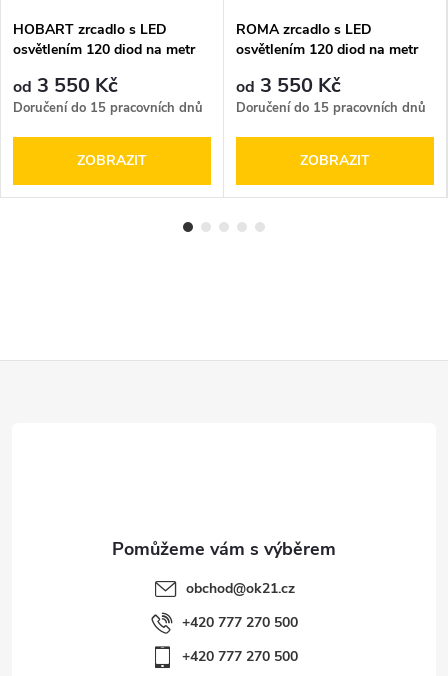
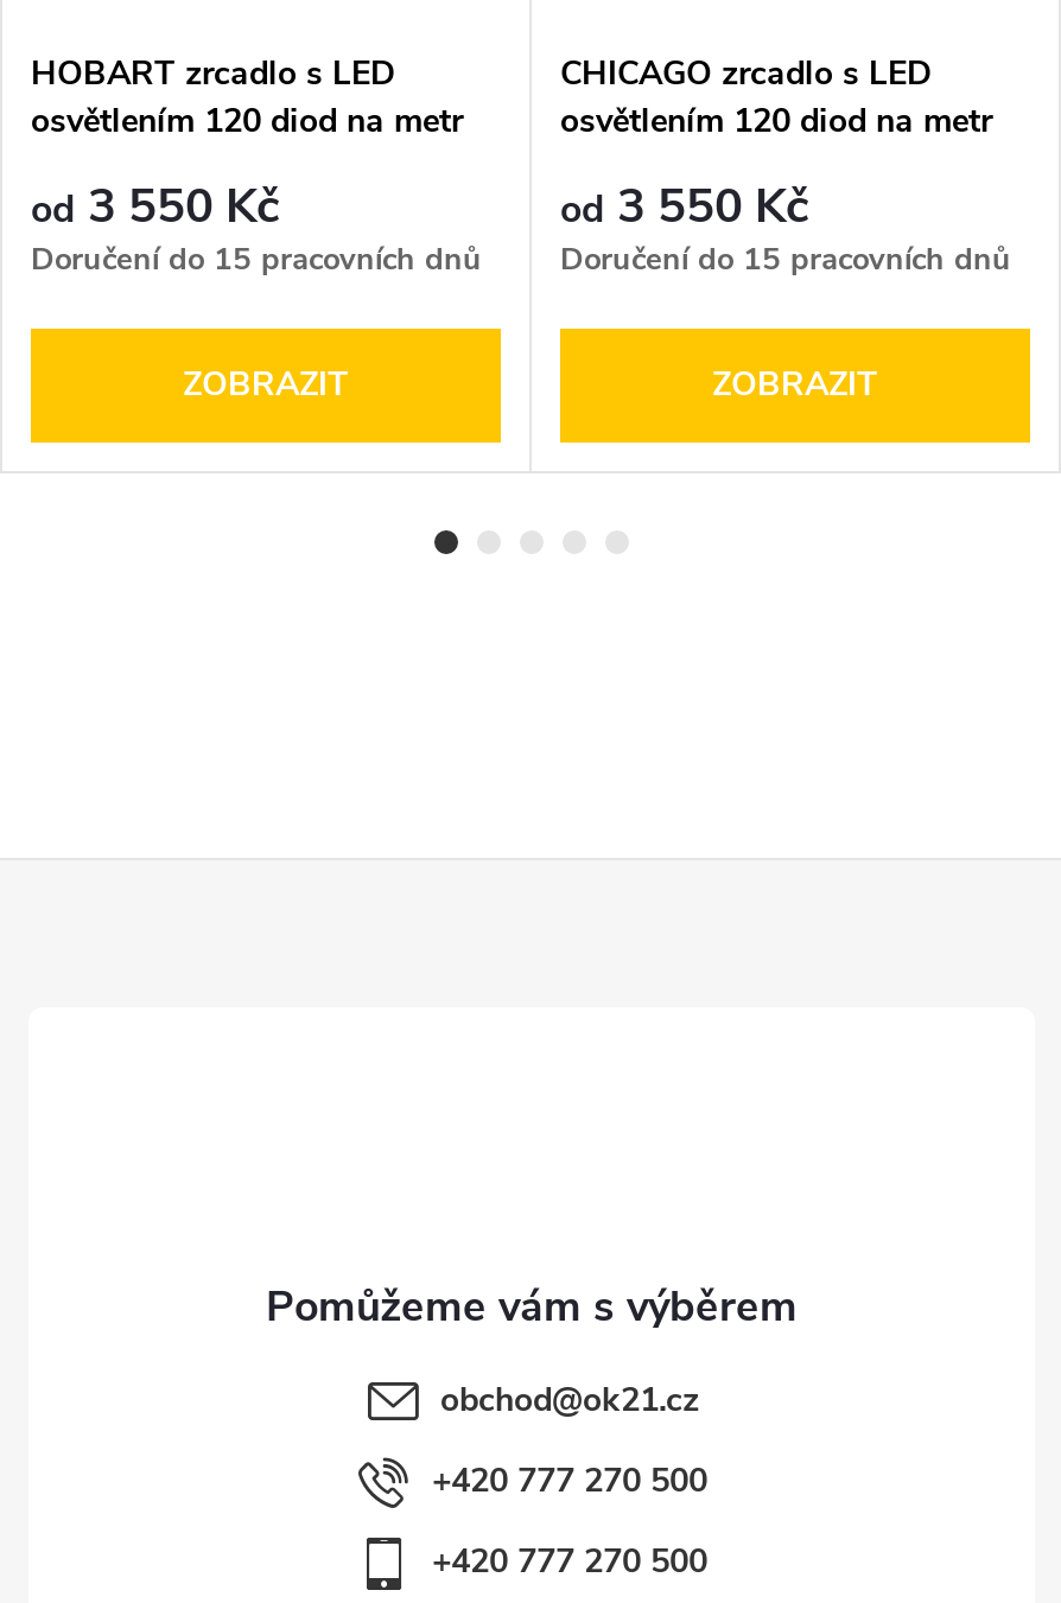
[236,20,372,39] ROMA zrcadlo s LED -> [560,51,933,96] CHICAGO zrcadlo s LED

